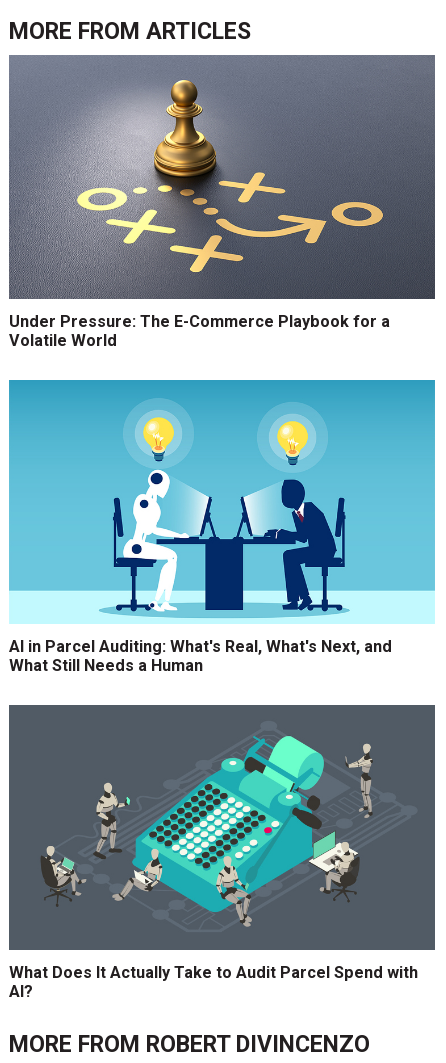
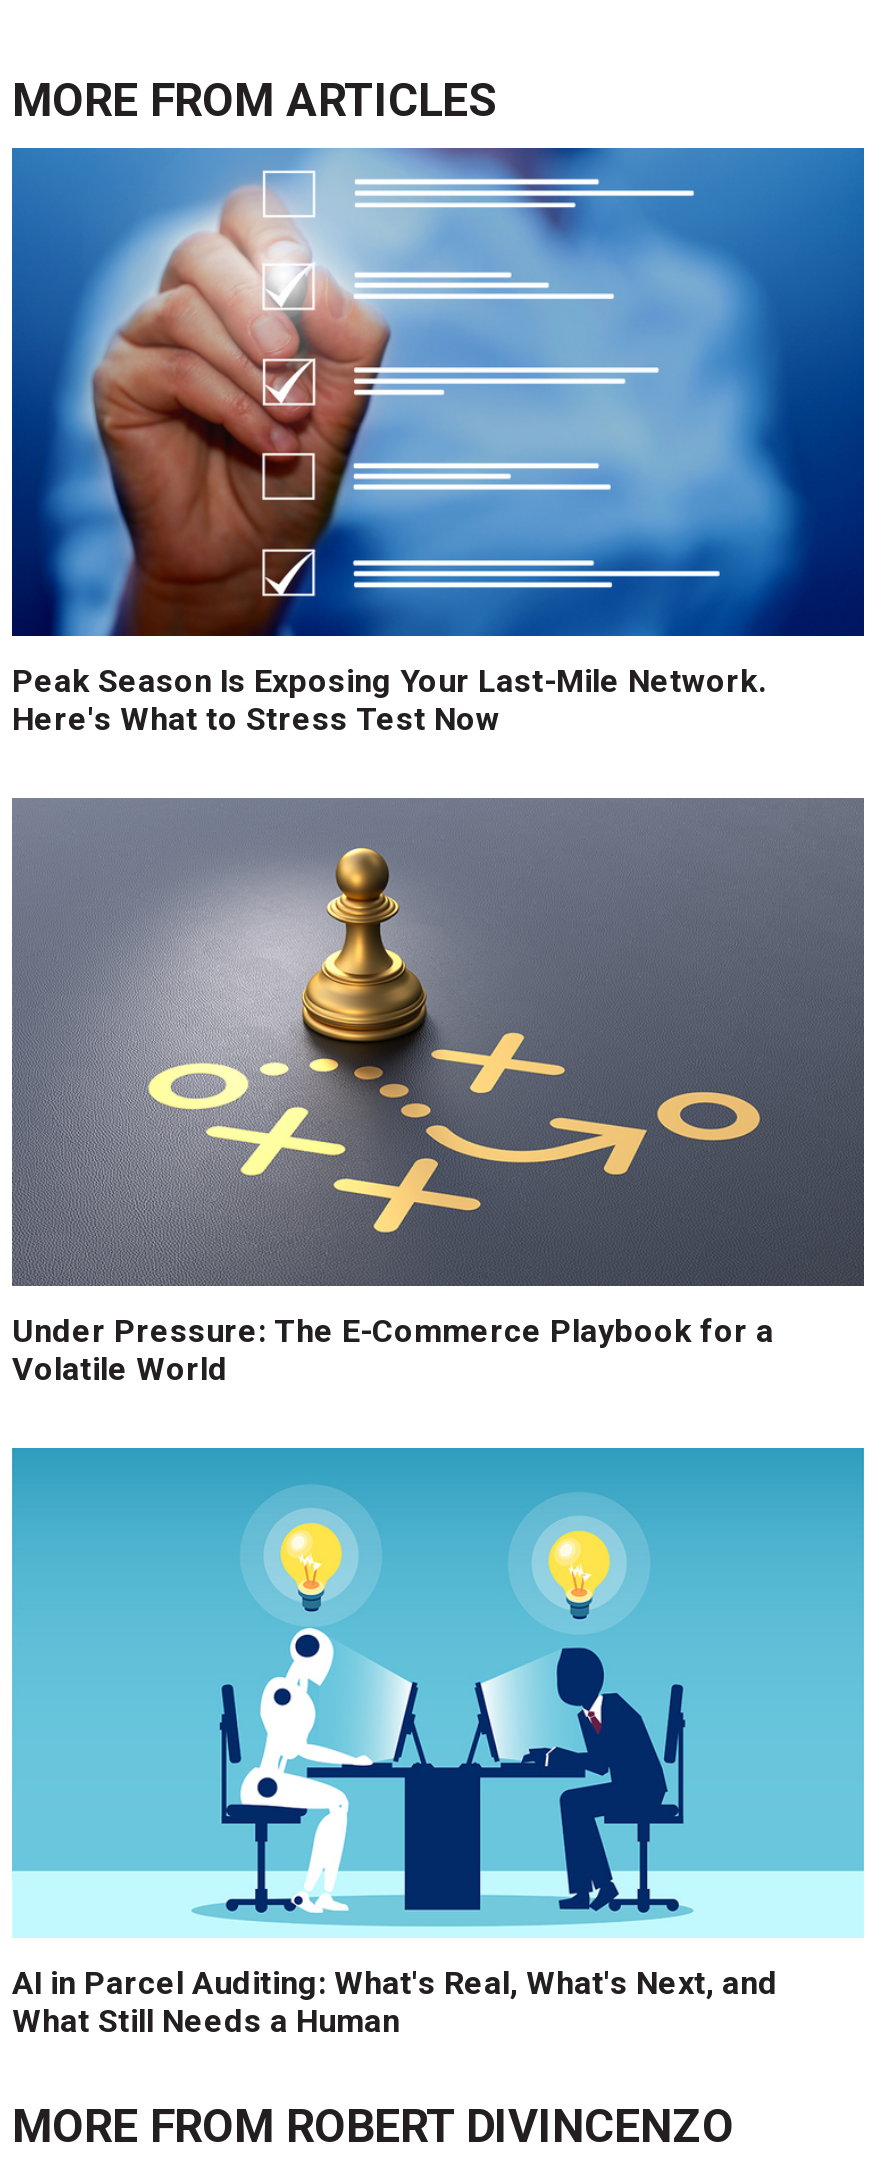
none -> [10,148,864,738] [image] | Peak Season Is Exposing Your Last-Mile Network. | Here's What to Stress Test Now
moved [9,77,392,675] -> [12,842,778,2039]: [image] | Under Pressure: The E-Commerce Playbook for a | Volatile World | AI in Parcel Auditing: What's Real, What's Next, and | What Still Needs a Human
[8,705,436,1001] [image] | What Does It Actually Take to Audit Parcel Spend with | AI? -> none

